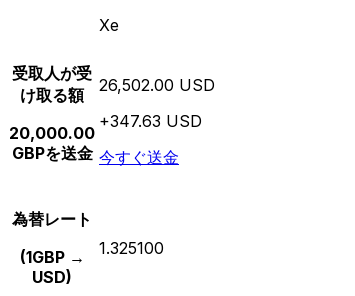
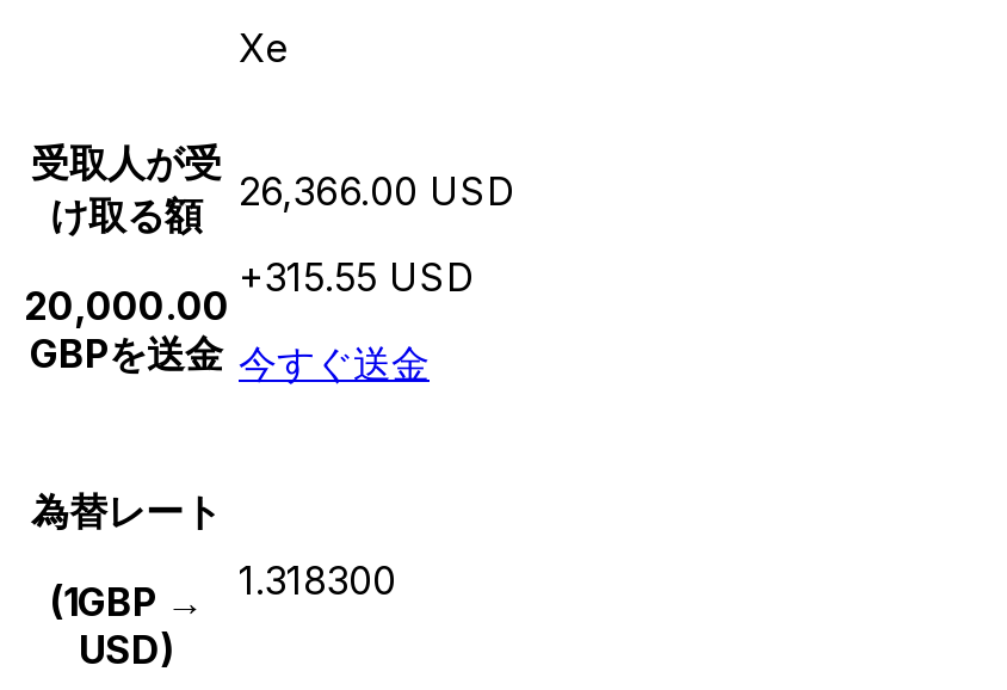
[20,75,215,105] け取る額 26,502.00 USD -> [50,166,515,238] け取る額 26,366.00 USD
[99,111,202,131] +347.63 USD -> [239,252,475,300] +315.55 USD
[99,238,164,258] 1.325100 -> [239,555,396,603] 1.318300

